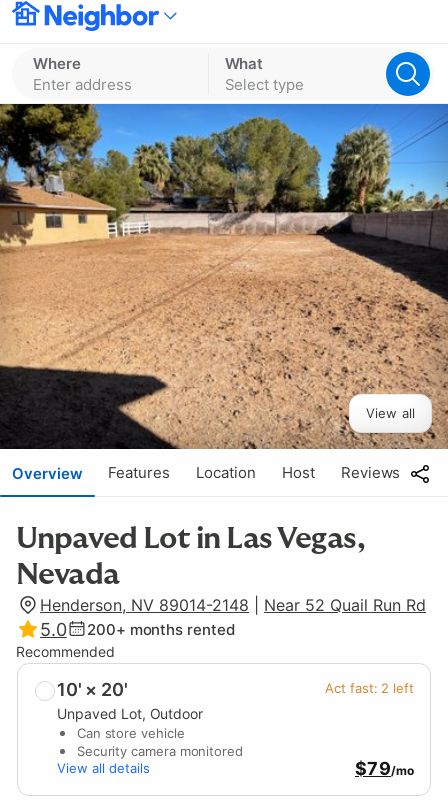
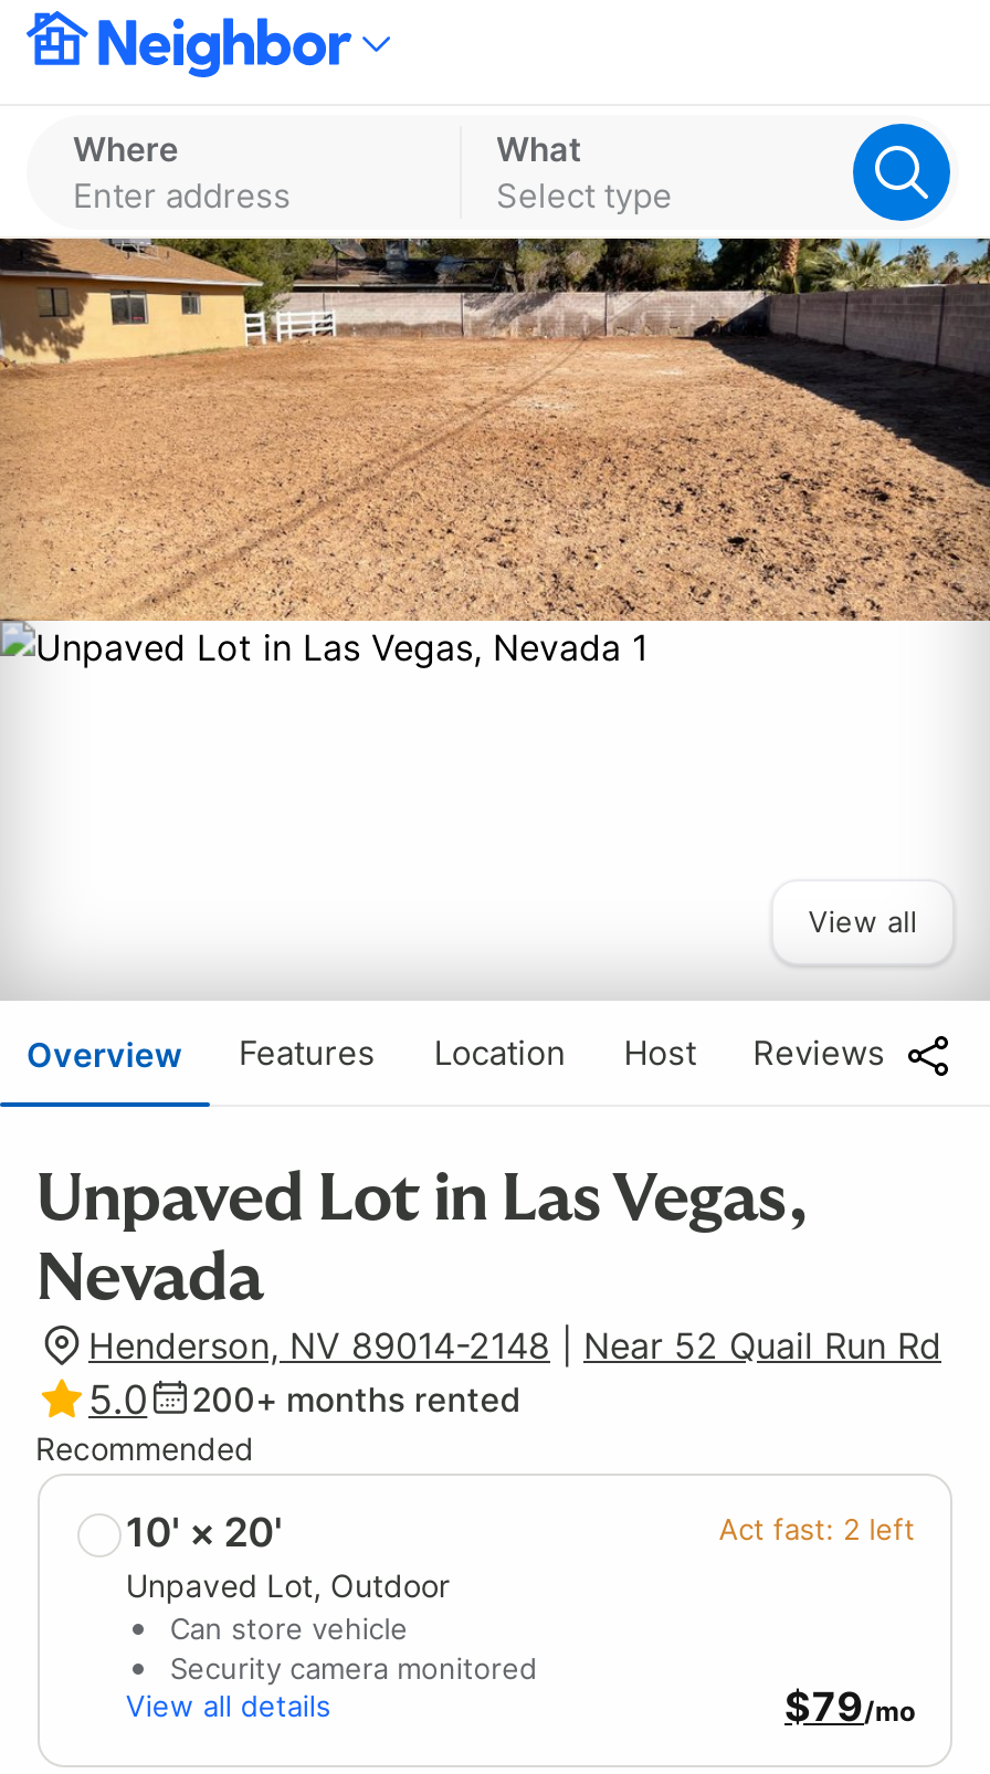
[3,103,445,450] [image] -> [7,236,983,1001] [image]

